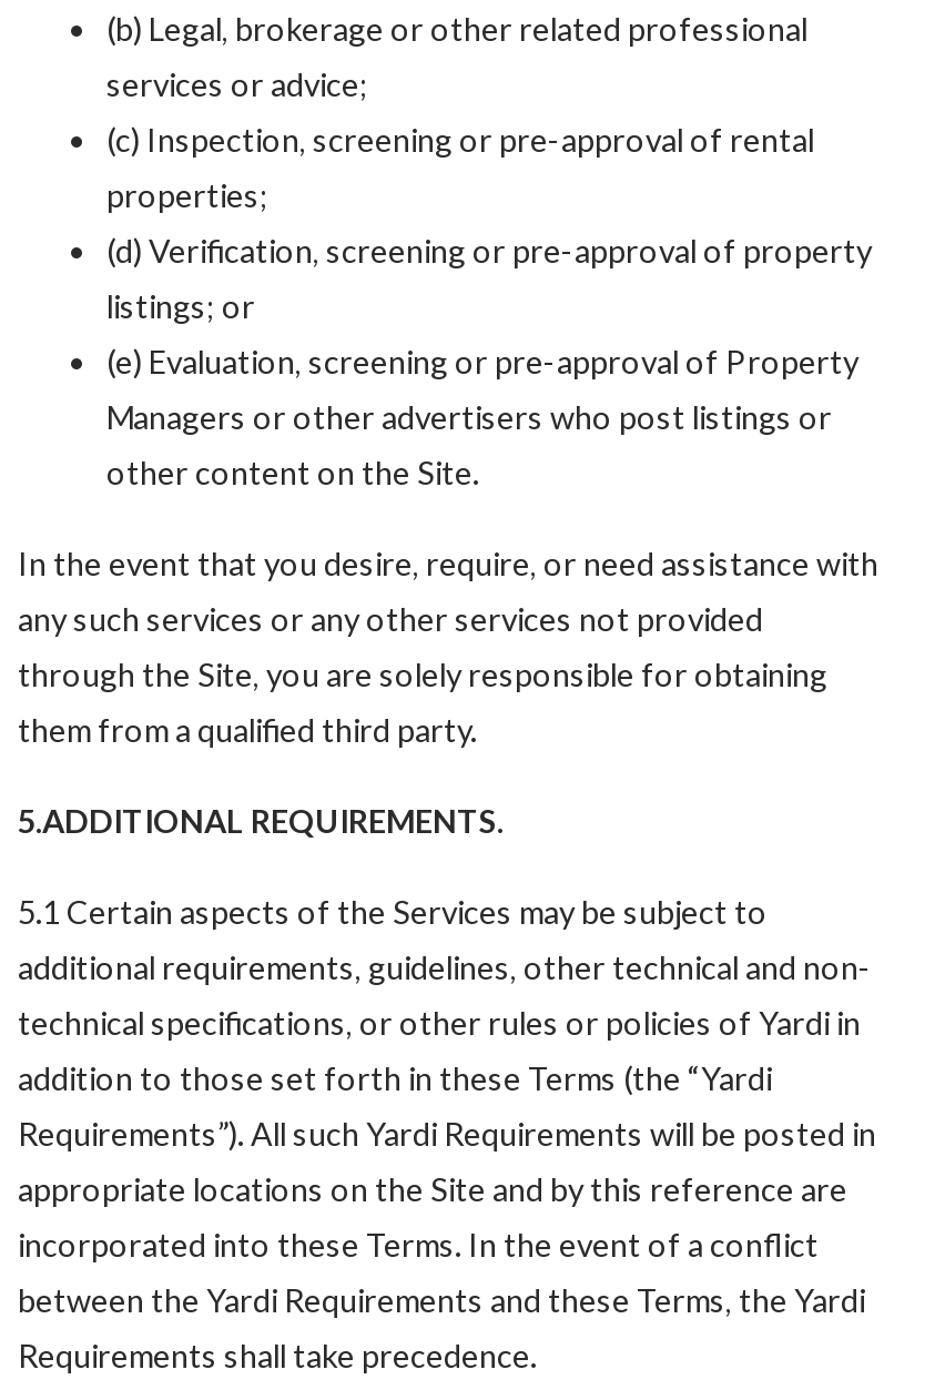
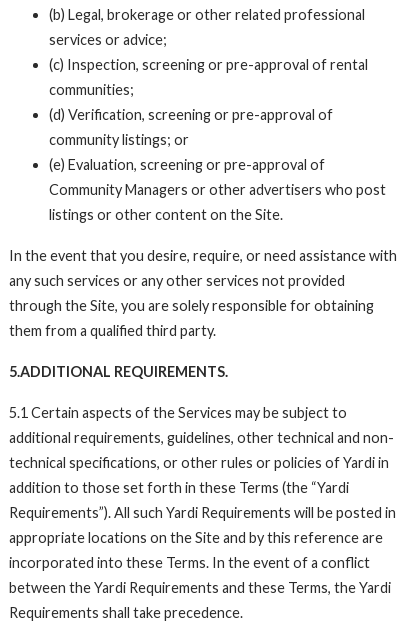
[106,176,268,214] properties; -> [49,81,134,98] communities;
[106,232,872,270] (d) Verification, screening or pre-approval of property -> [49,106,333,123] (d) Verification, screening or pre-approval of
[106,287,255,325] listings; or -> [49,131,189,148] community listings; or
[106,343,858,381] (e) Evaluation, screening or pre-approval of Property -> [49,156,325,173] (e) Evaluation, screening or pre-approval of
[106,398,832,436] Managers or other advertisers who post listings or -> [49,181,386,198] Community Managers or other advertisers who post
[106,454,479,491] other content on the Site. -> [49,206,283,223] listings or other content on the Site.

